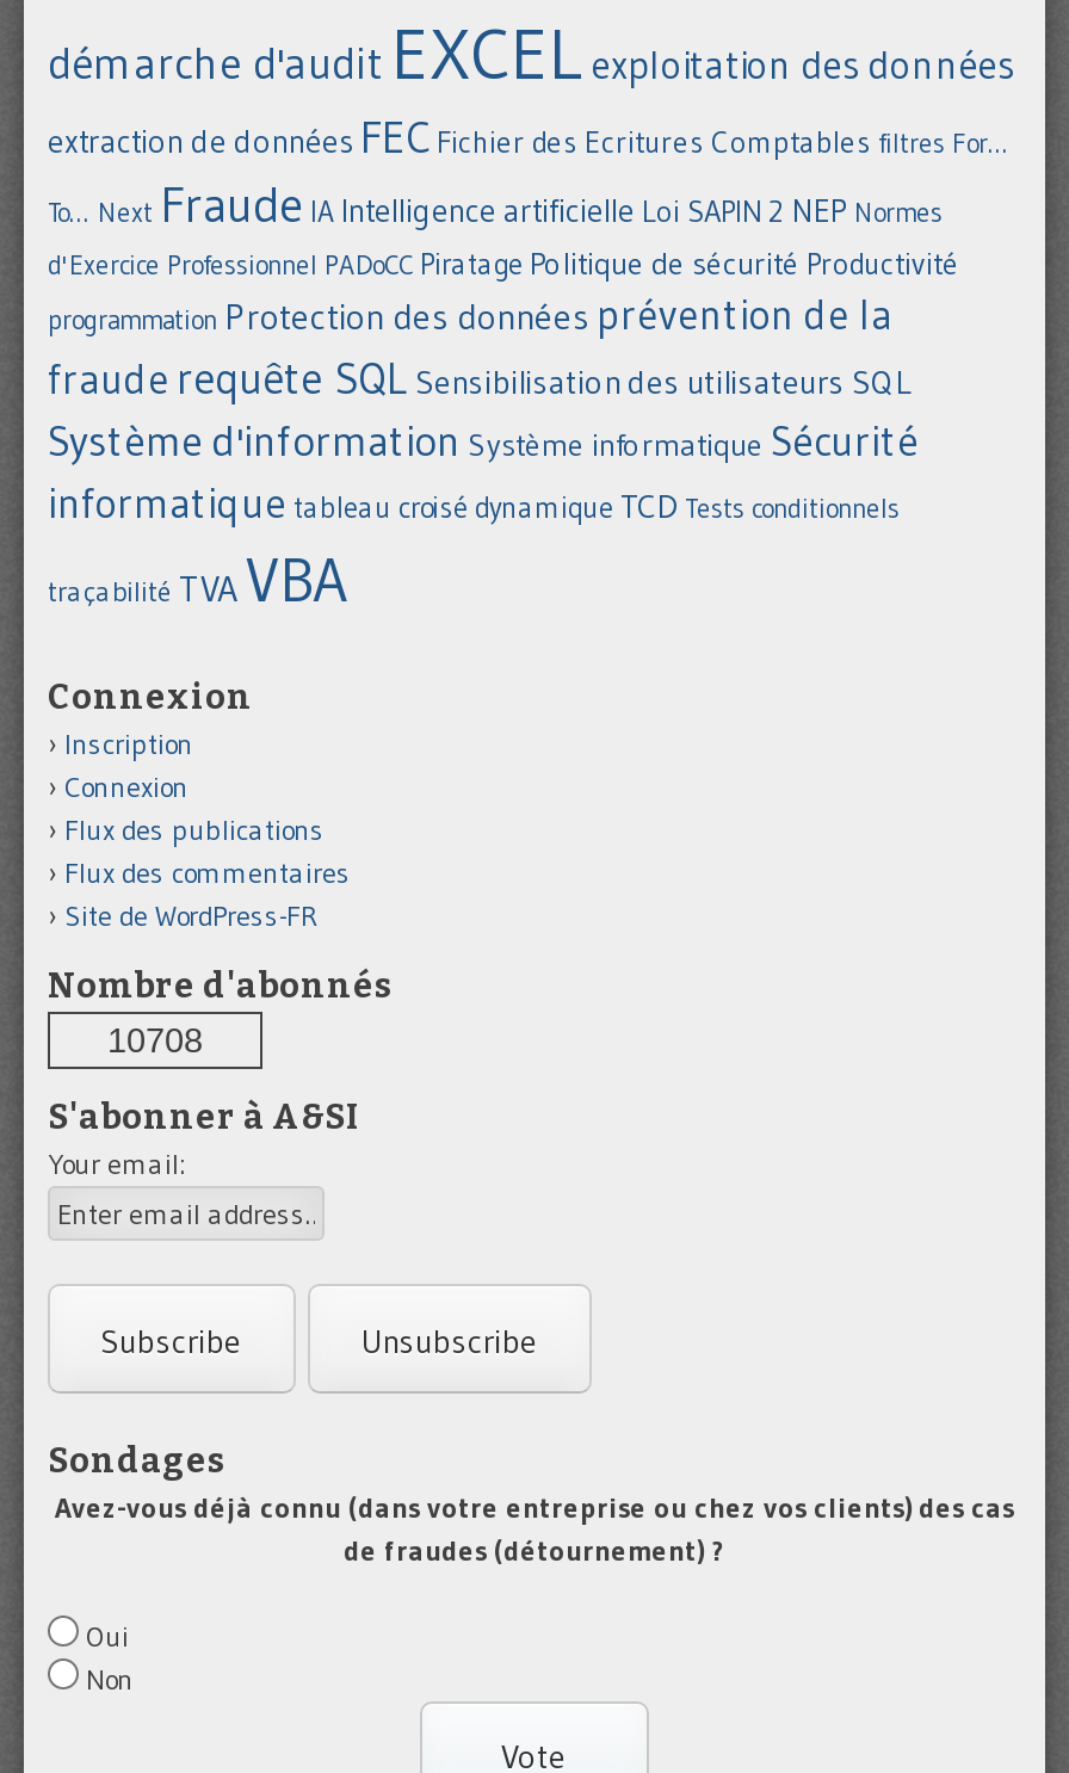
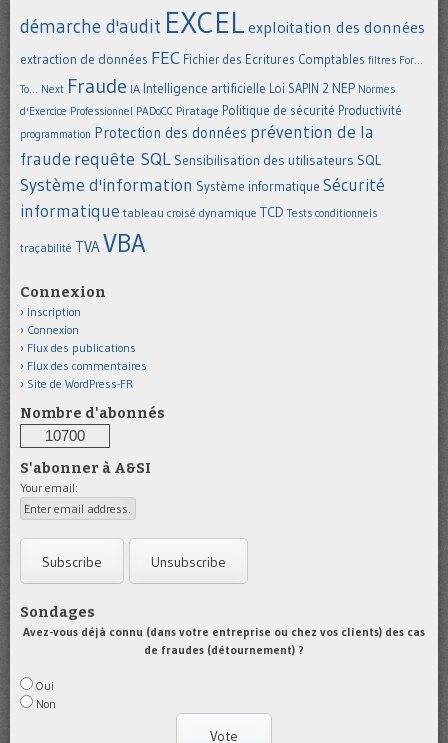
[107,1021,203,1059] 10708 -> [45,428,85,444] 10700

